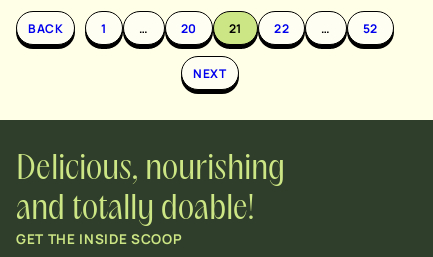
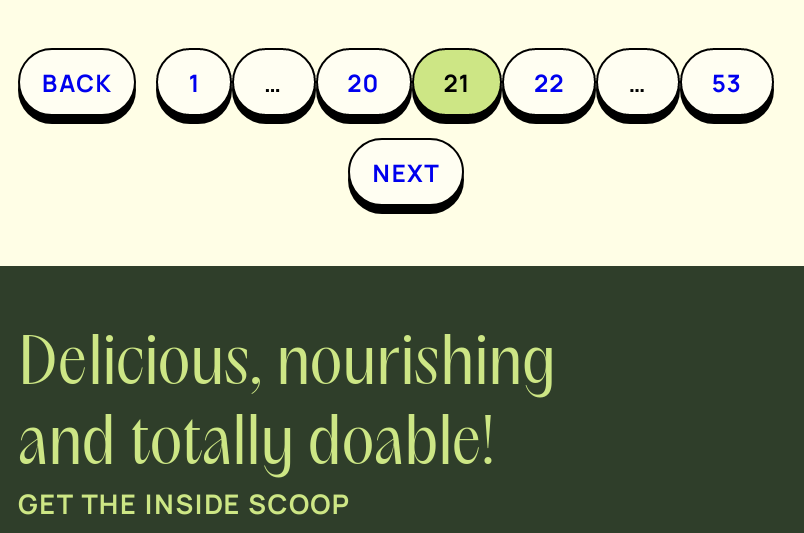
[363,20,378,37] 52 -> [712,66,742,100] 53

